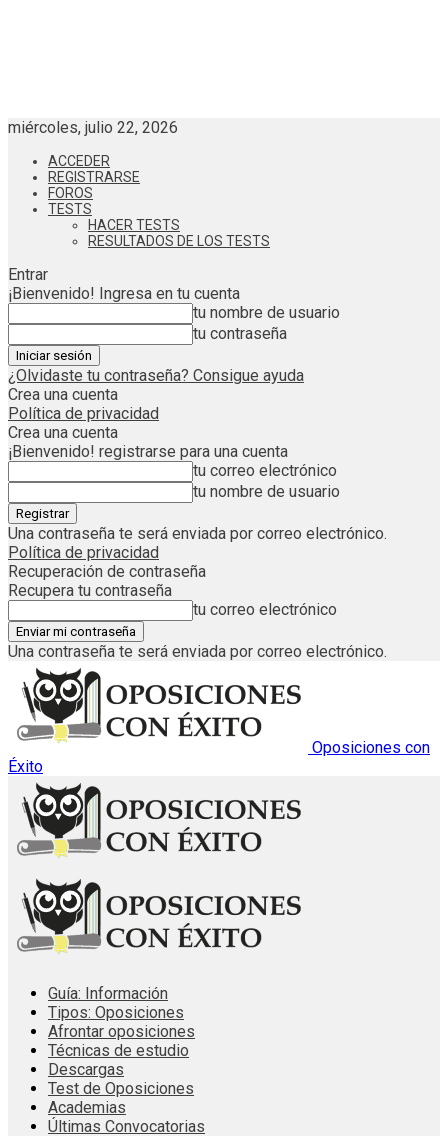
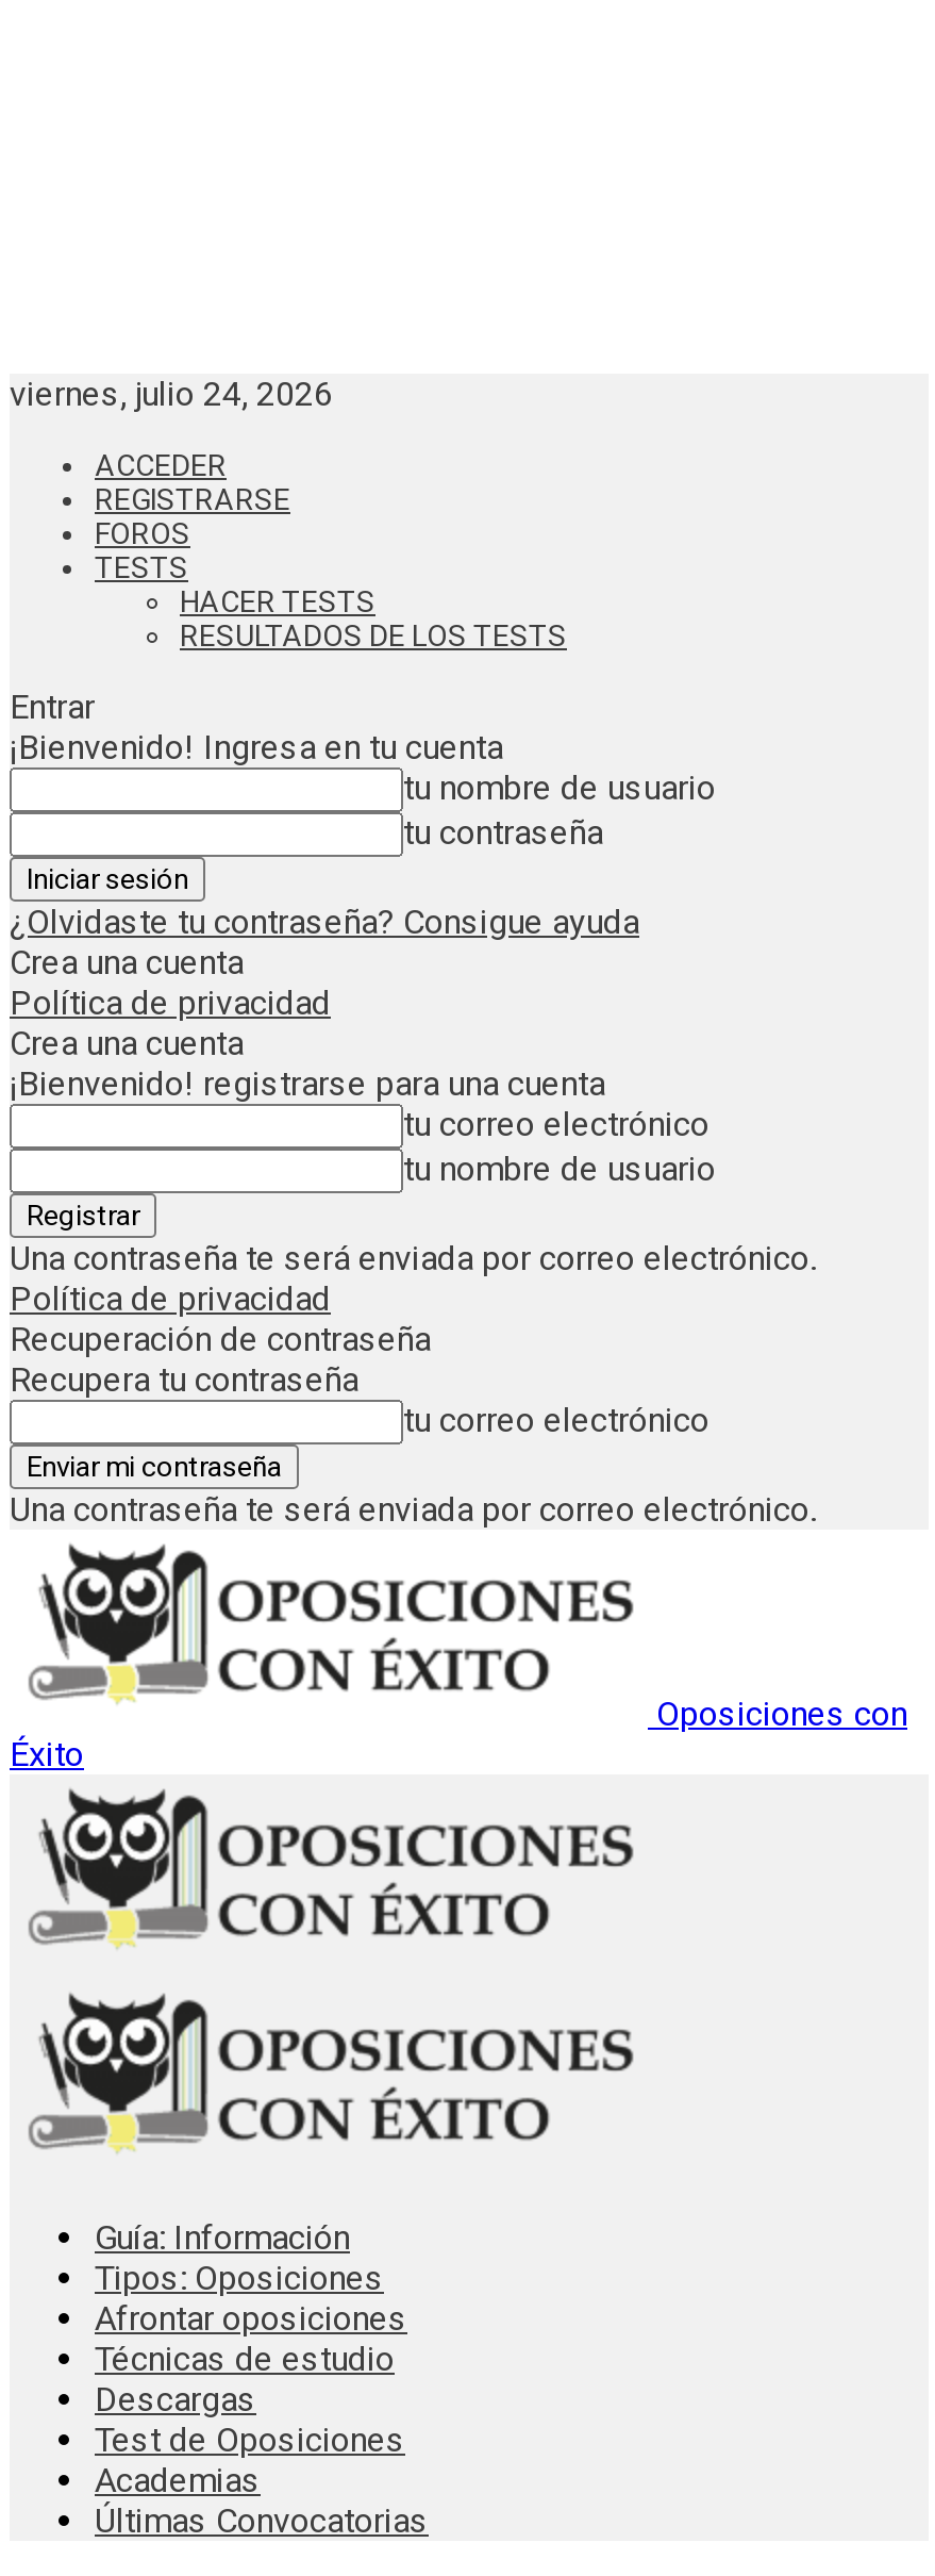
[8,118,178,137] miércoles, julio 22, 2026 -> [10,374,333,414] viernes, julio 24, 2026

